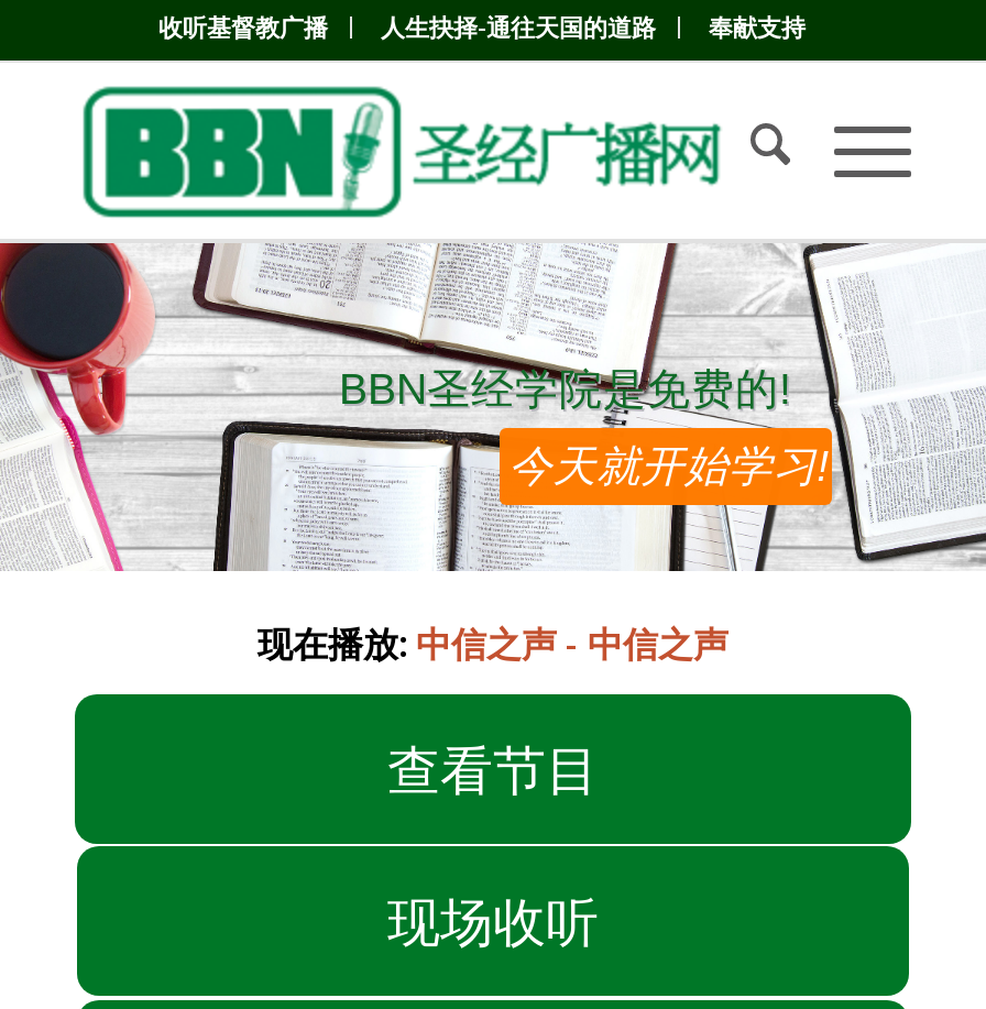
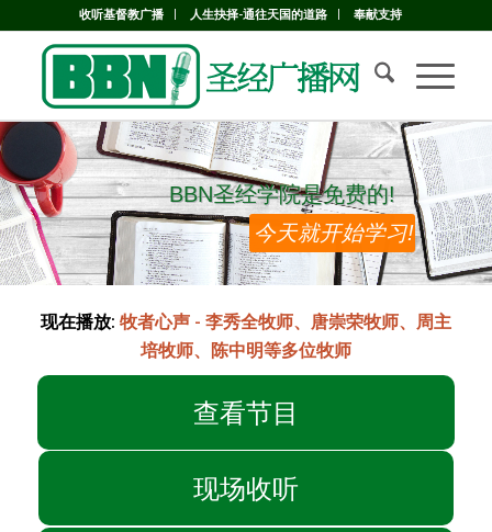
[258,619,728,668] 现在播放:中信之声 - 中信之声 -> [41,309,451,362] 现在播放:牧者心声 - 李秀全牧师、唐崇荣牧师、周主 | 培牧师、陈中明等多位牧师

